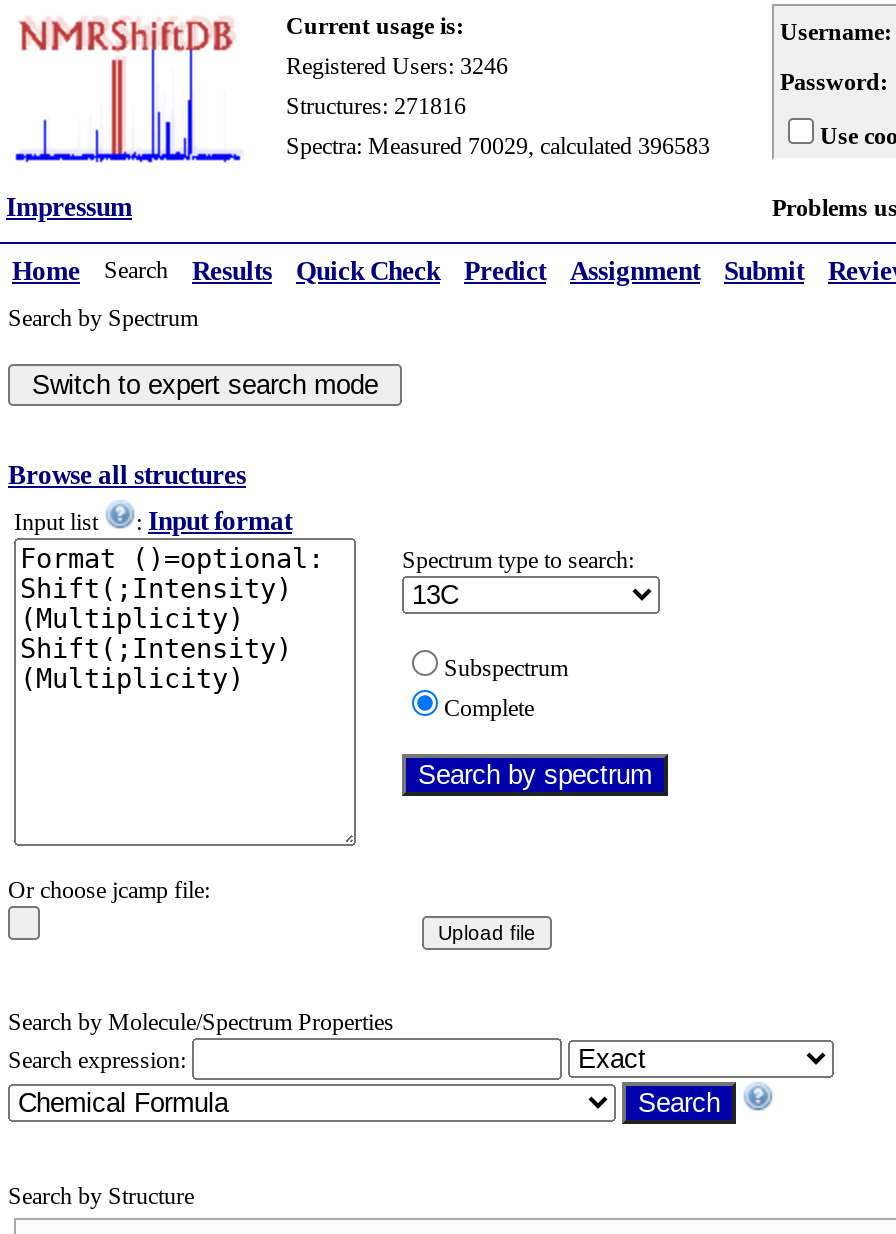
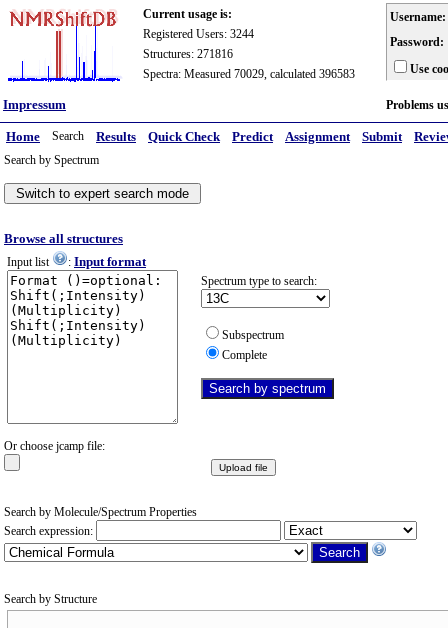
[286,52,508,80] Registered Users: 3246 -> [143,27,254,41] Registered Users: 3244

